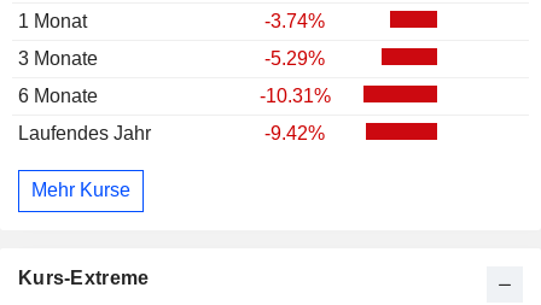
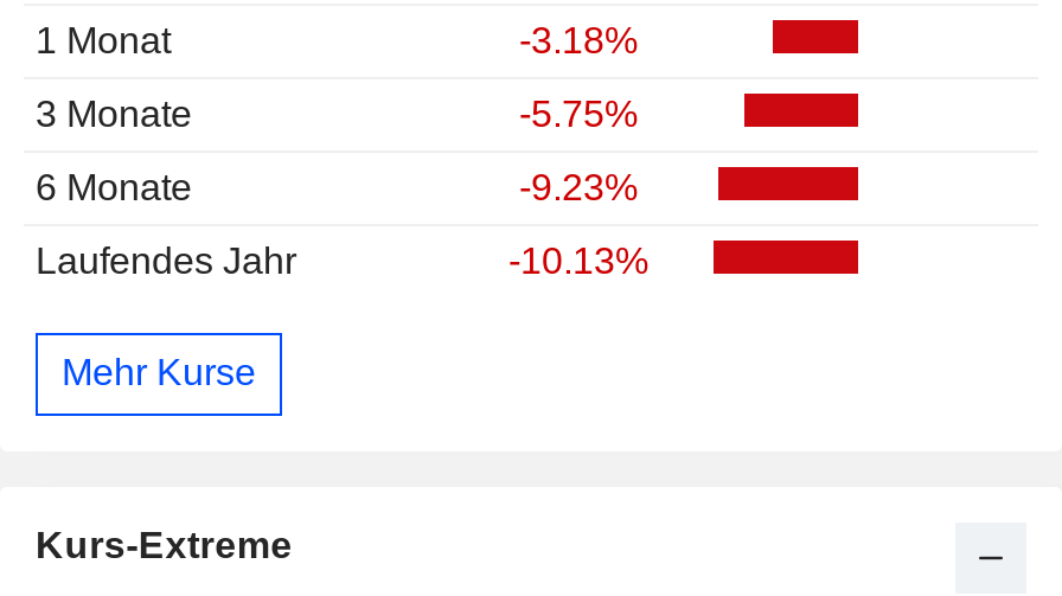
[264,11,325,31] -3.74% -> [519,20,638,60] -3.18%
[264,48,325,69] -5.29% -> [519,93,638,134] -5.75%
[259,85,330,106] -10.31% -> [519,167,638,207] -9.23%
[264,123,325,143] -9.42% -> [508,240,648,281] -10.13%

